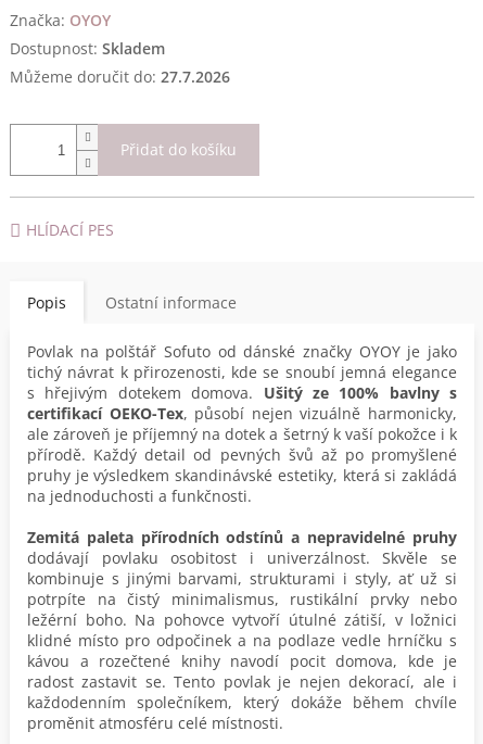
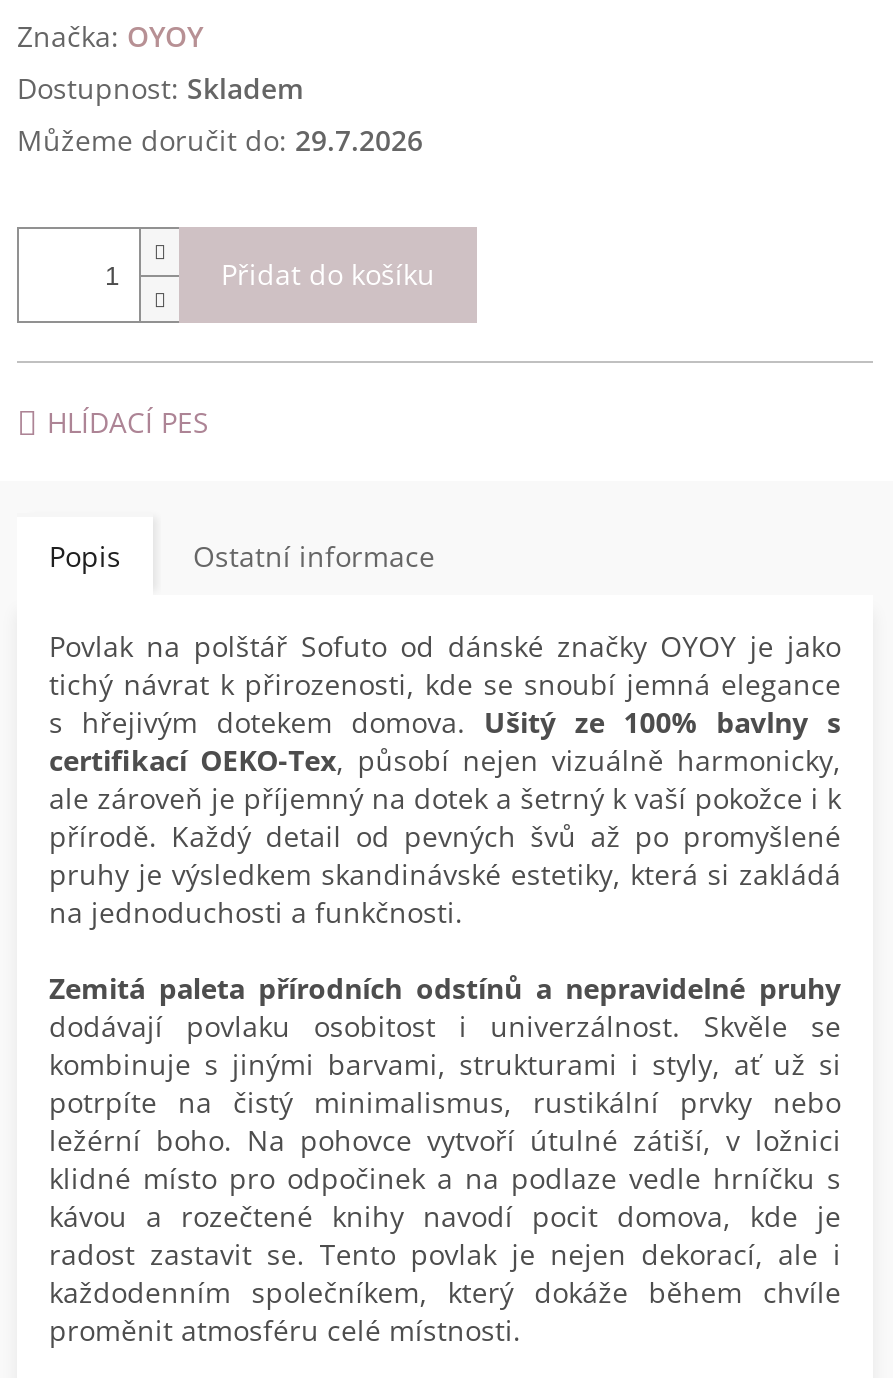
[10,67,230,87] Můžeme doručit do: 27.7.2026 -> [17,122,423,160] Můžeme doručit do: 29.7.2026

